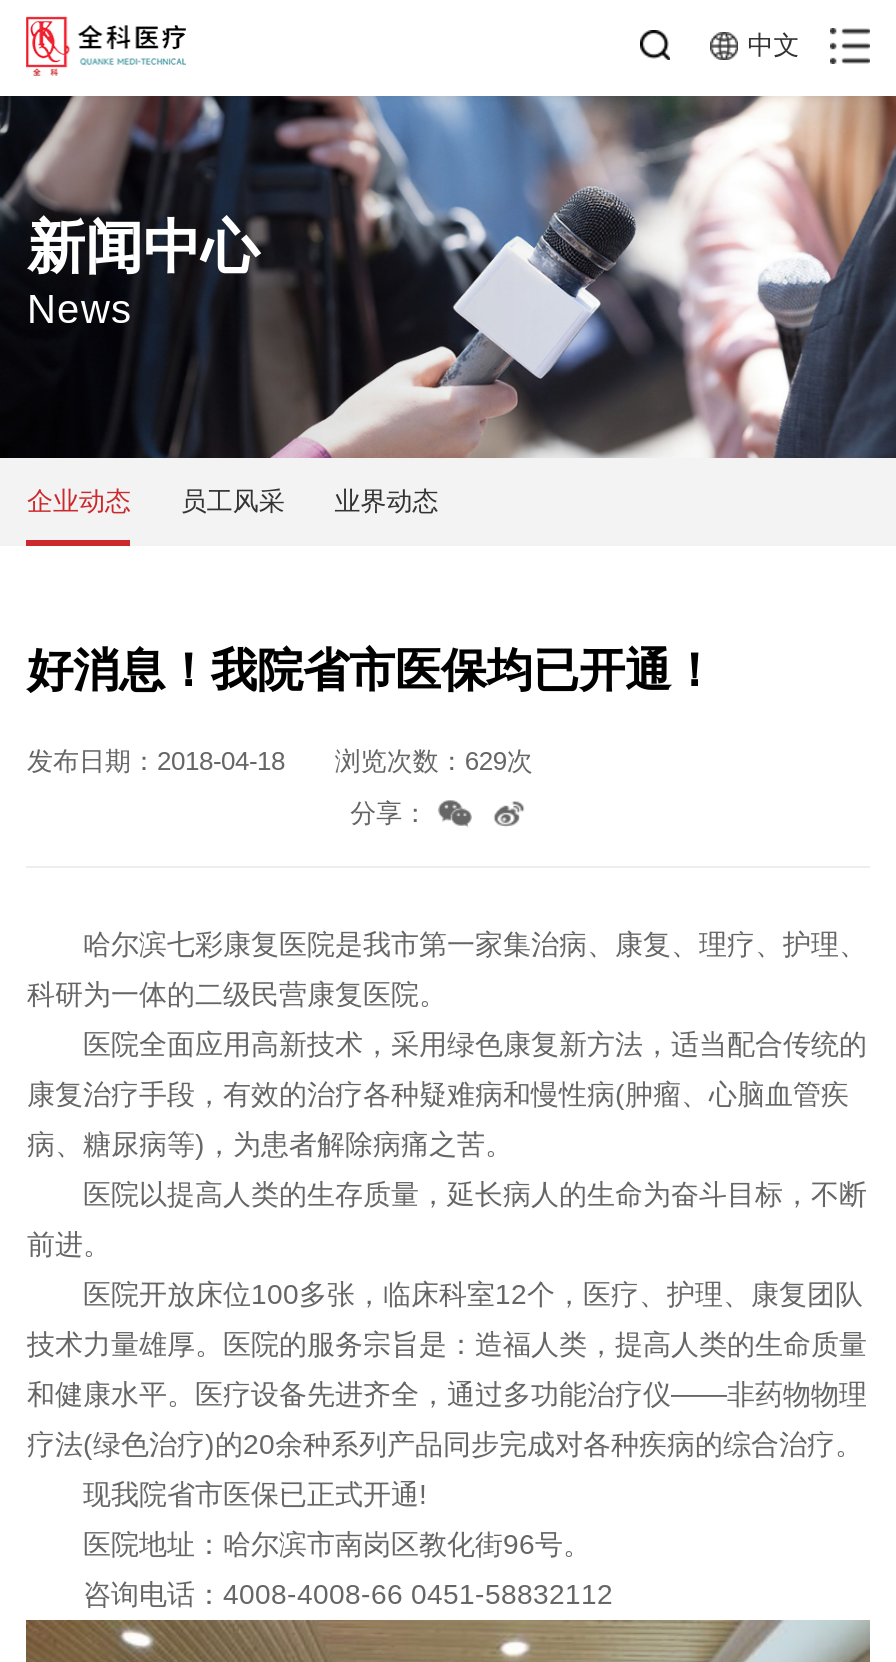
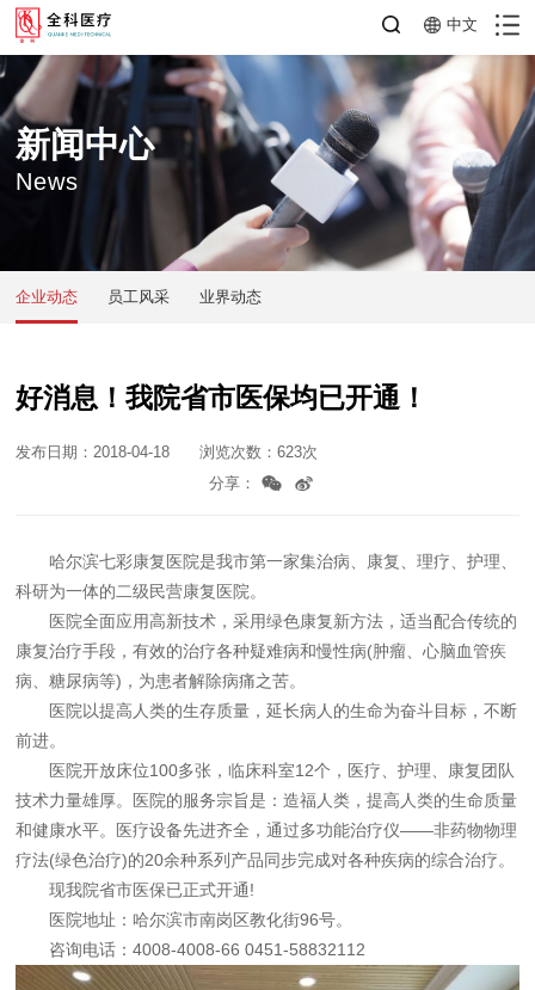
[27,745,533,775] 发布日期：2018-04-18 浏览次数：629次 -> [16,443,318,460] 发布日期：2018-04-18 浏览次数：623次

